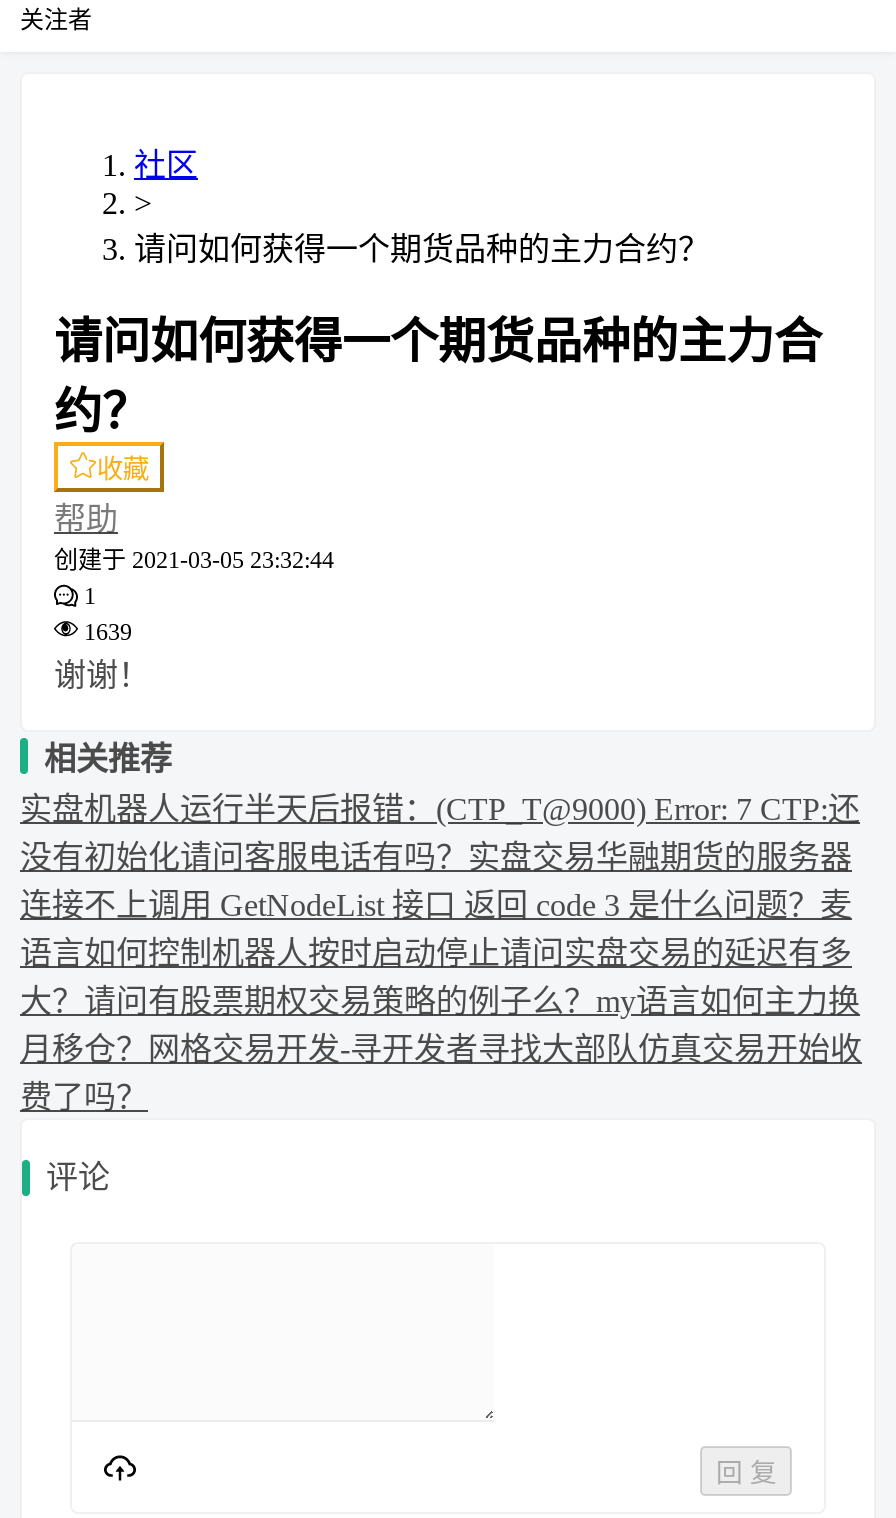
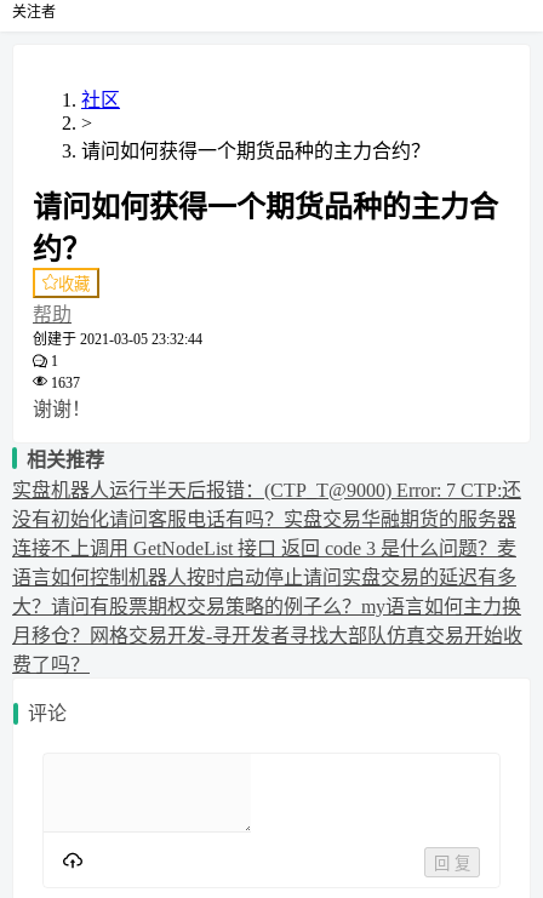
[84,618,132,646] 1639 -> [51,374,80,391] 1637

